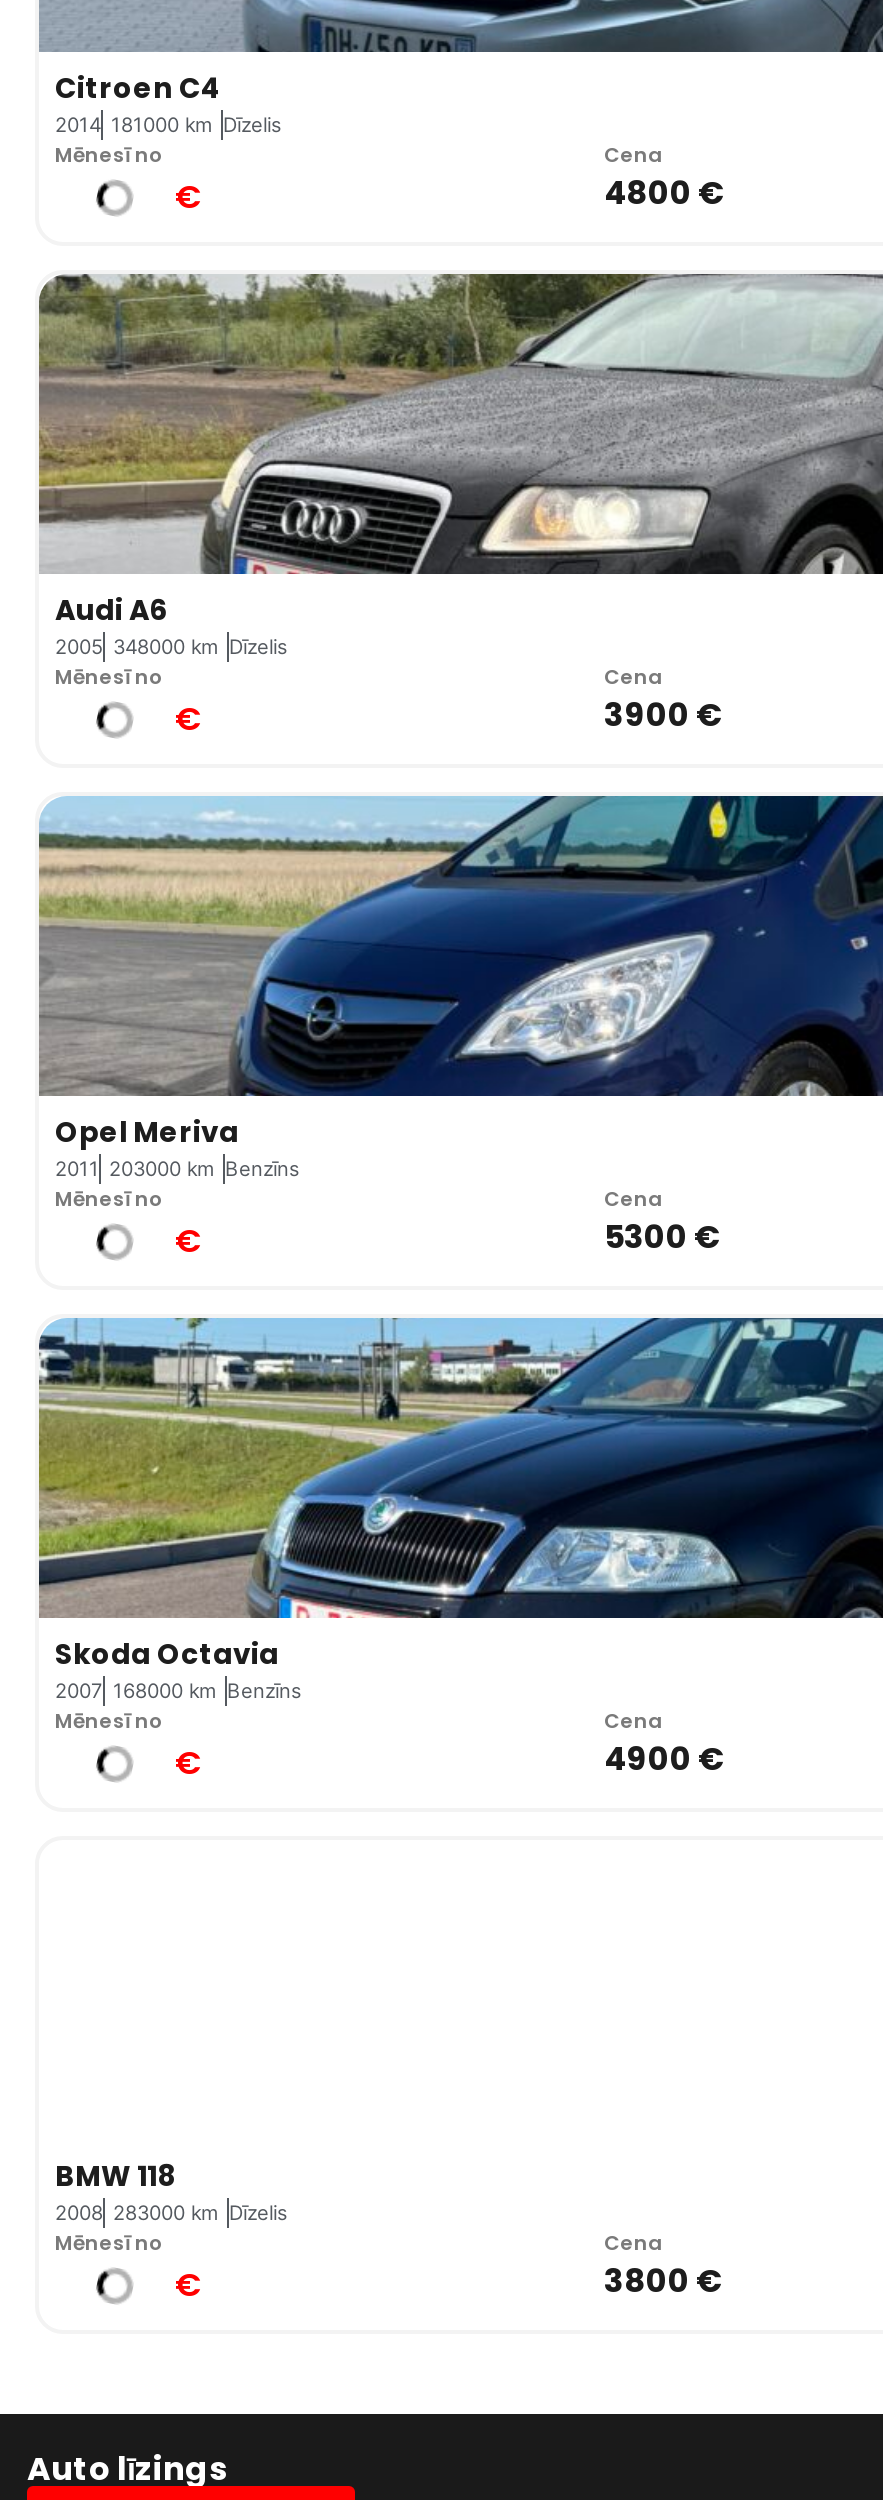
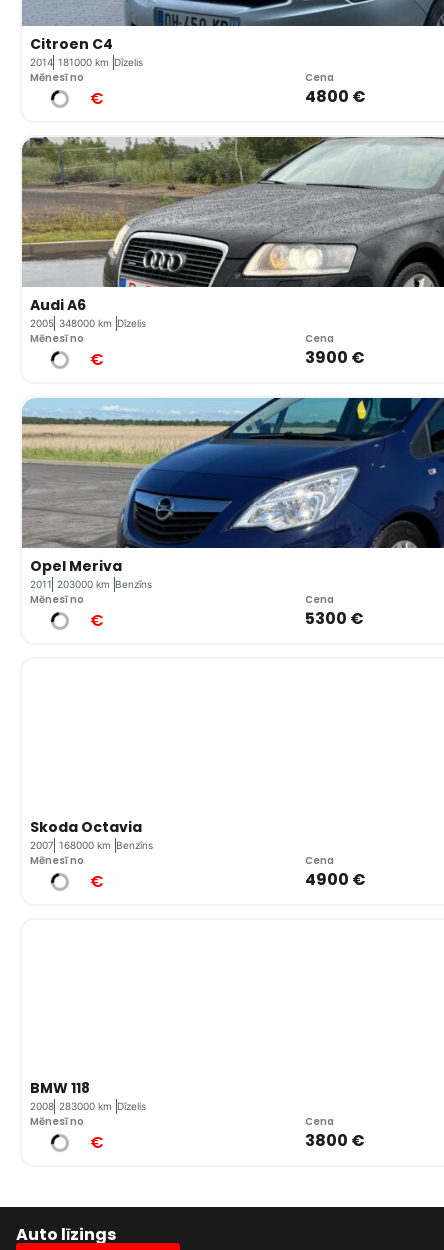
[37,1316,877,1620] [image] -> none

